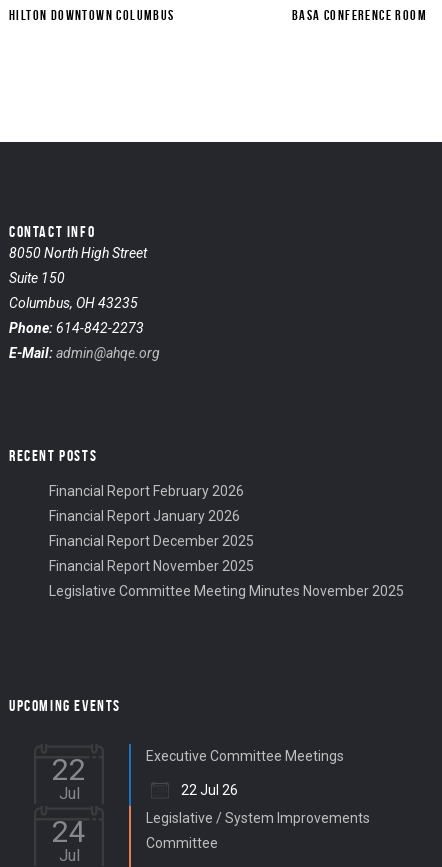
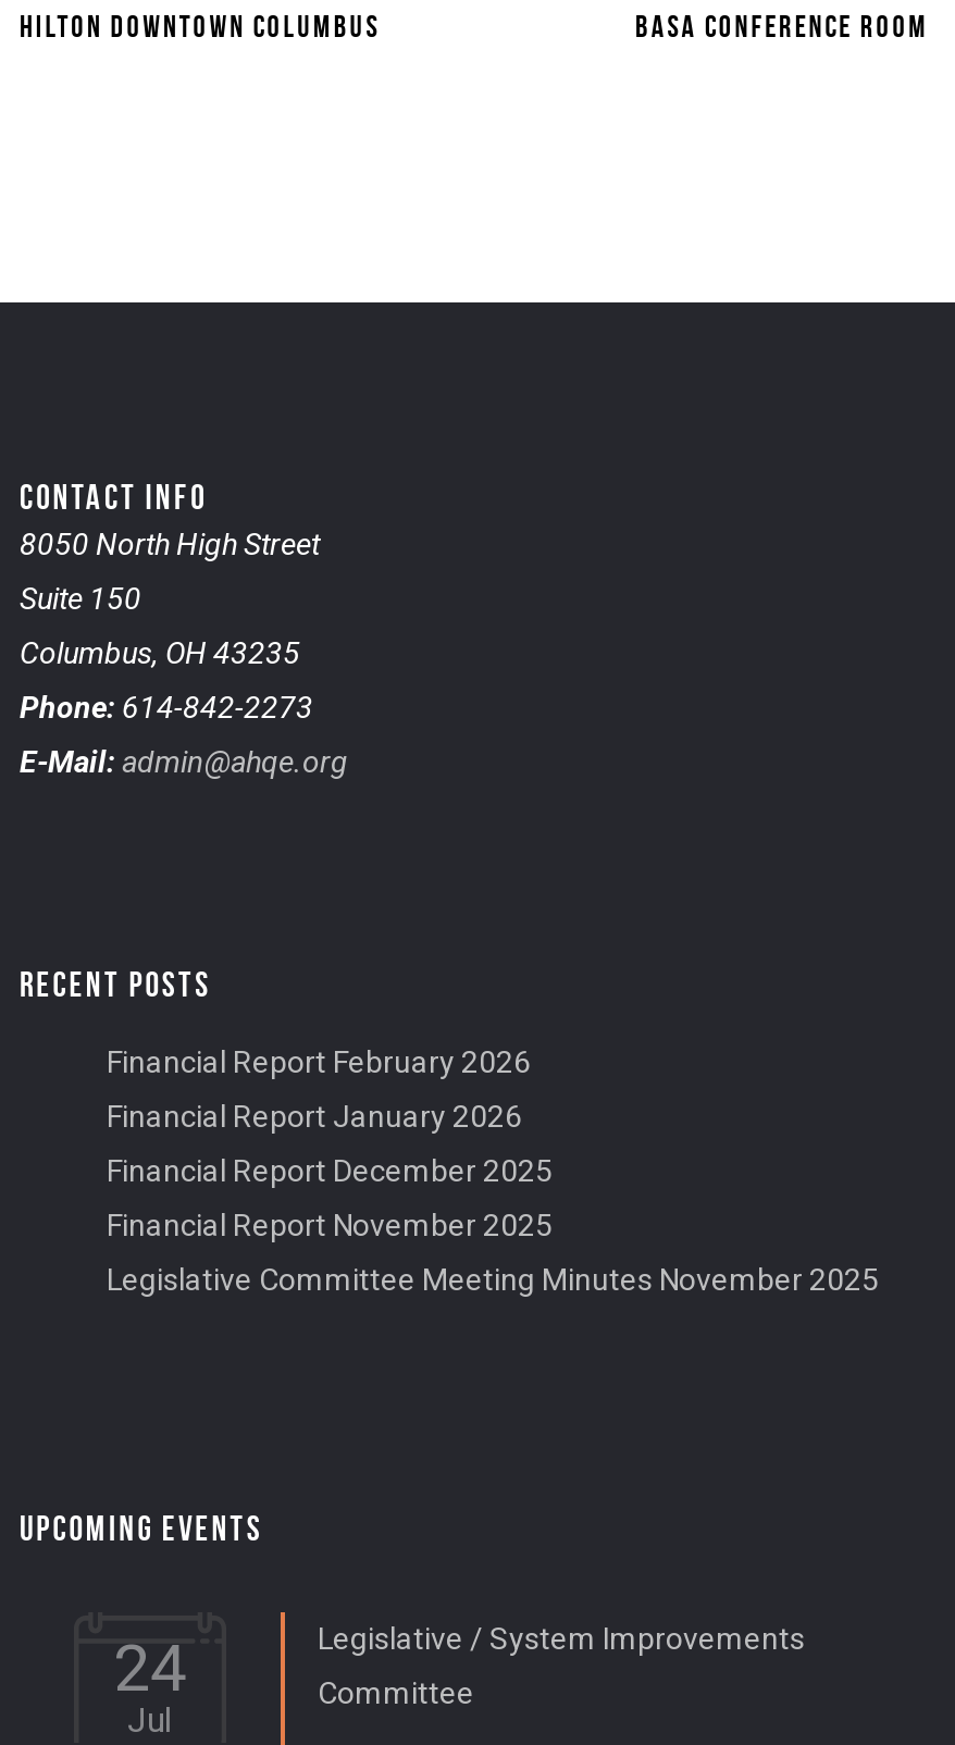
[52,752,86,803] 22 | Jul -> none
[146,748,344,798] Executive Committee Meetings | 22 Jul 26 -> none

